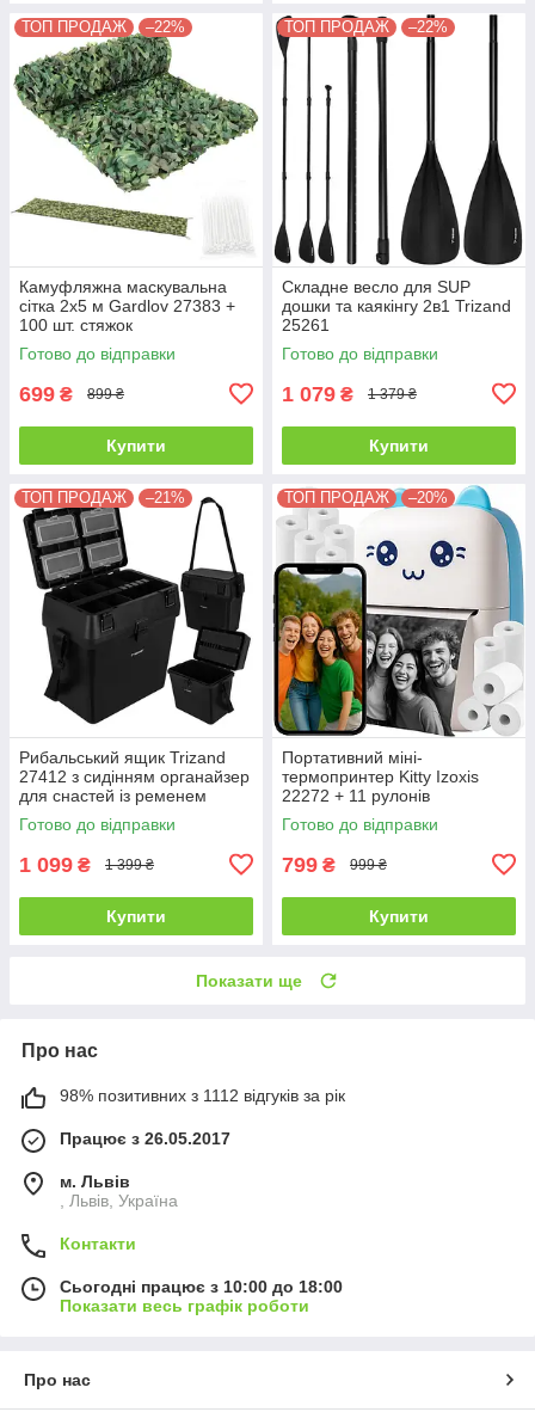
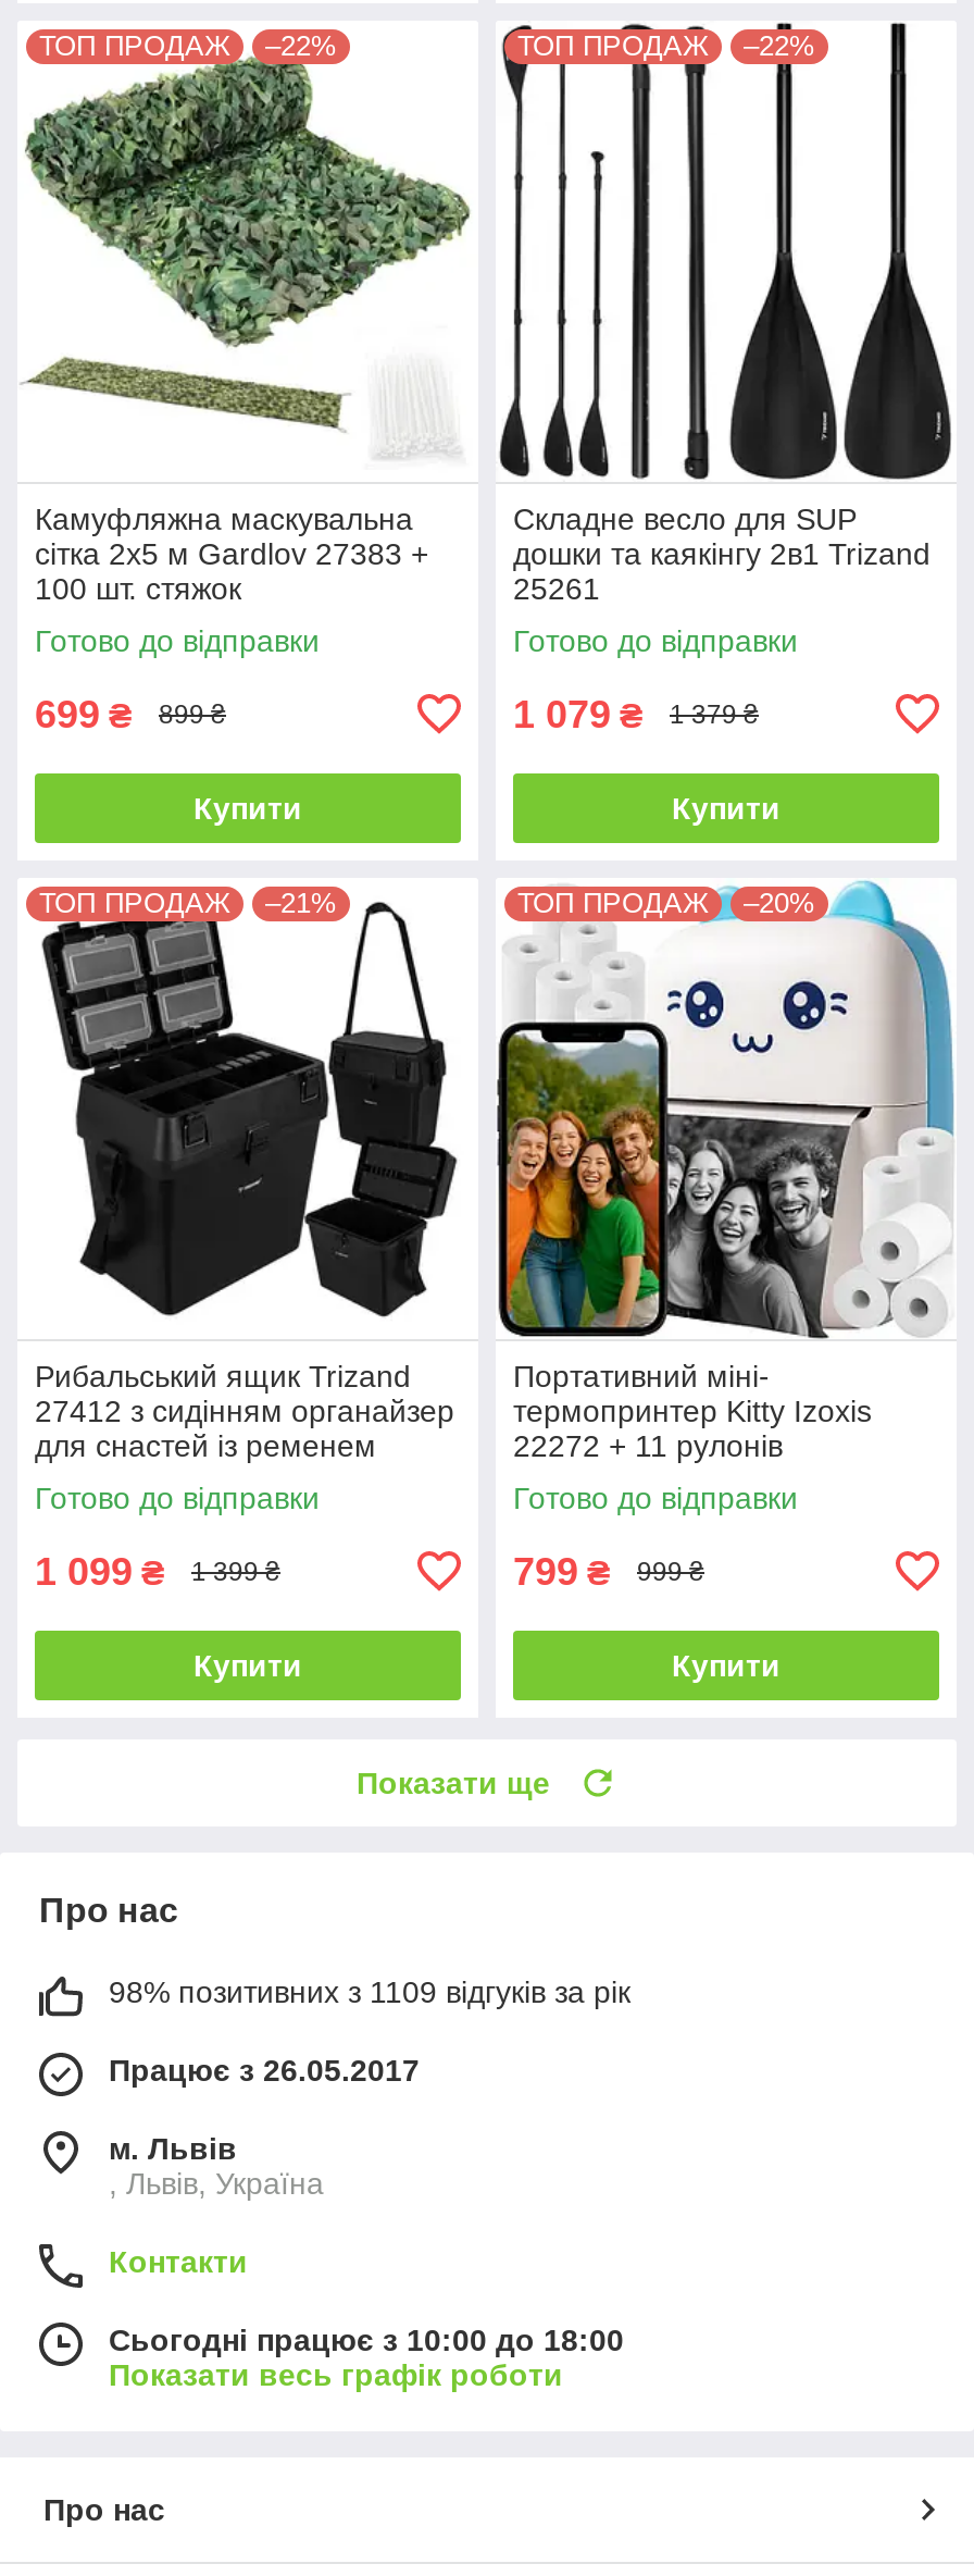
[60,1086,345,1105] 98% позитивних з 1112 відгуків за рік -> [109,1974,630,2009] 98% позитивних з 1109 відгуків за рік

